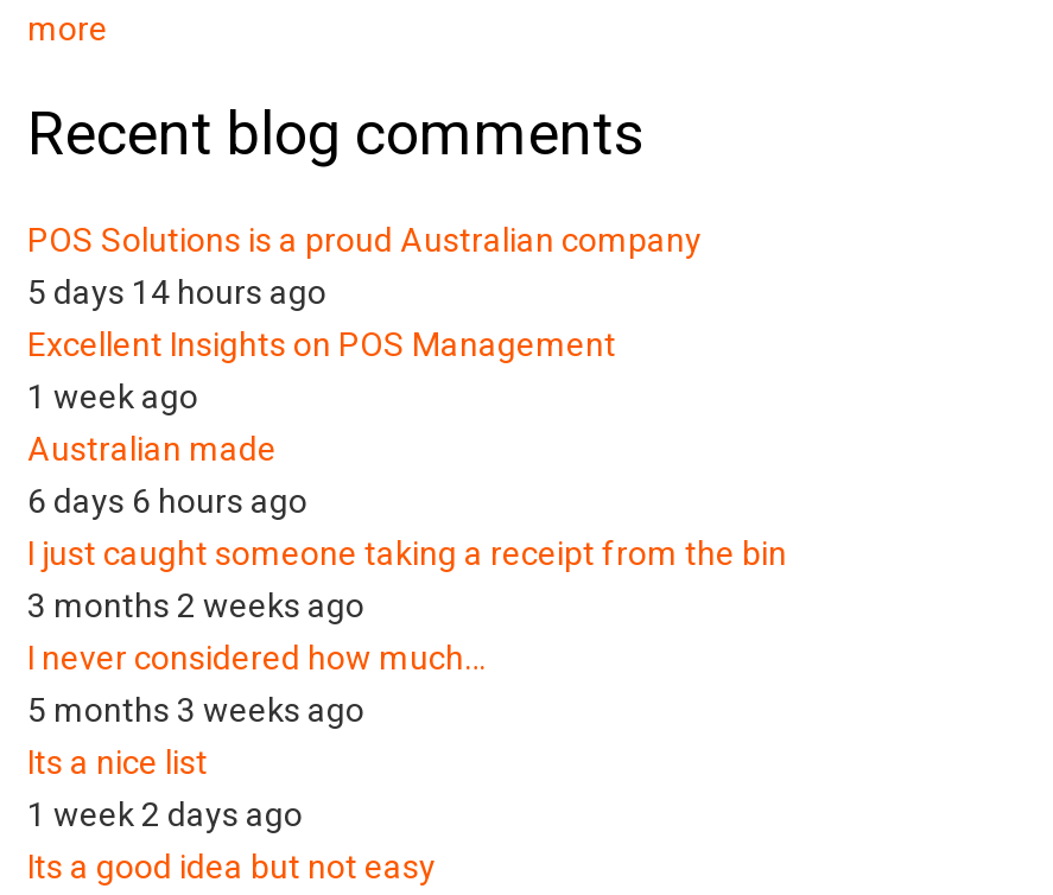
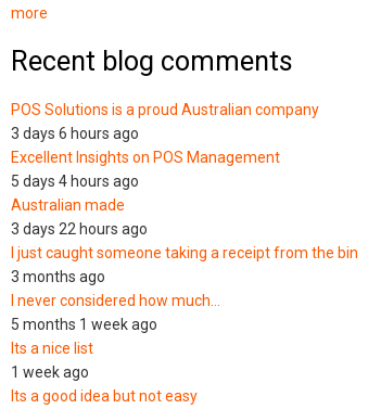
[27,273,326,311] 5 days 14 hours ago -> [11,125,139,142] 3 days 6 hours ago
[27,378,198,416] 1 week ago -> [11,173,139,190] 5 days 4 hours ago
[27,482,307,520] 6 days 6 hours ago -> [11,220,148,238] 3 days 22 hours ago
[27,587,364,625] 3 months 2 weeks ago -> [11,268,105,285] 3 months ago
[27,691,364,729] 5 months 3 weeks ago -> [11,316,157,333] 5 months 1 week ago
[27,796,303,834] 1 week 2 days ago -> [11,364,89,381] 1 week ago

